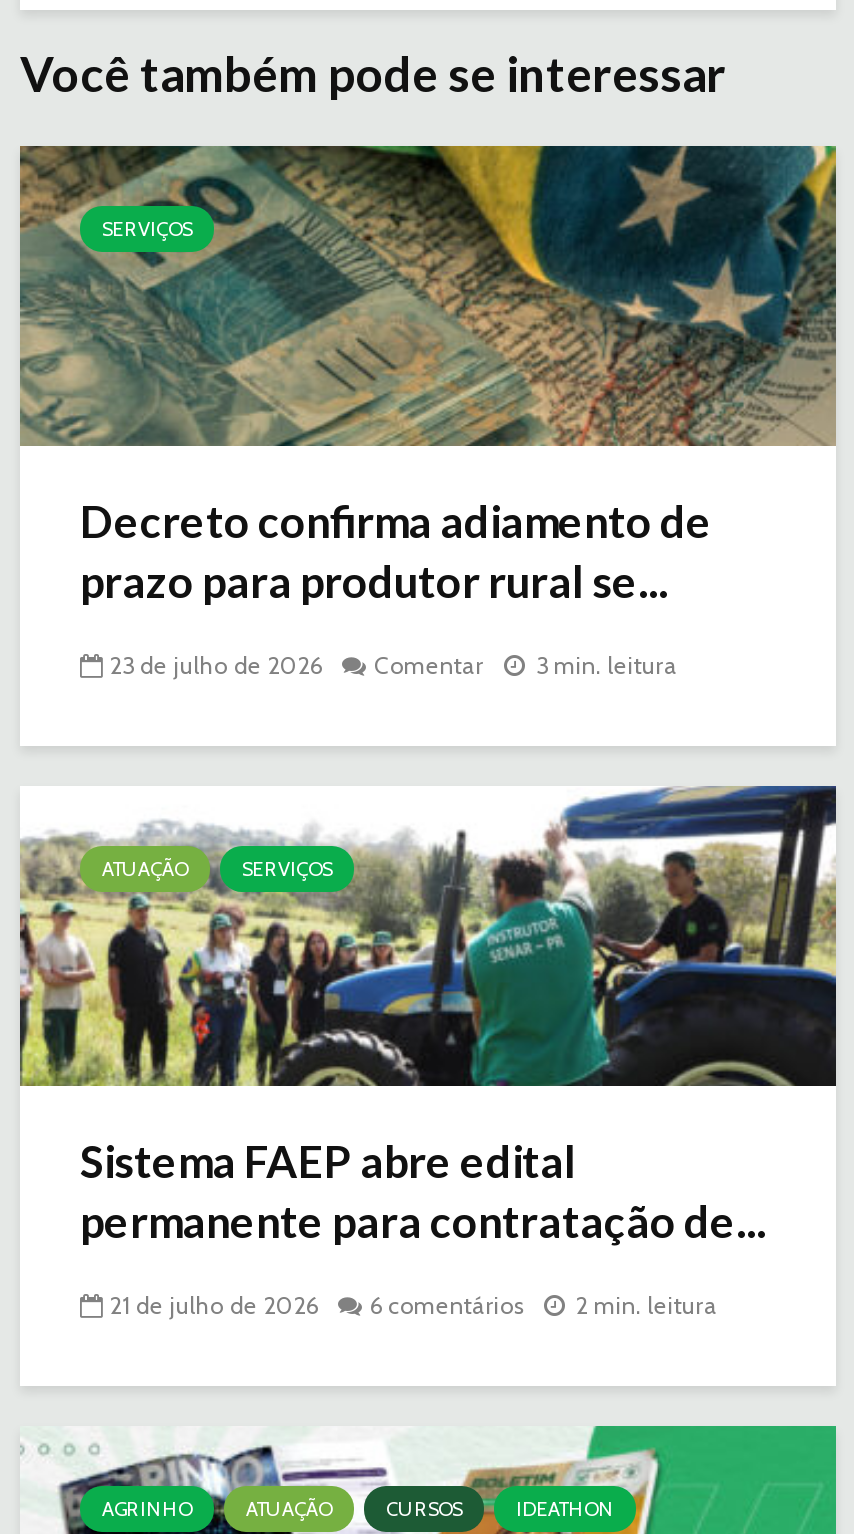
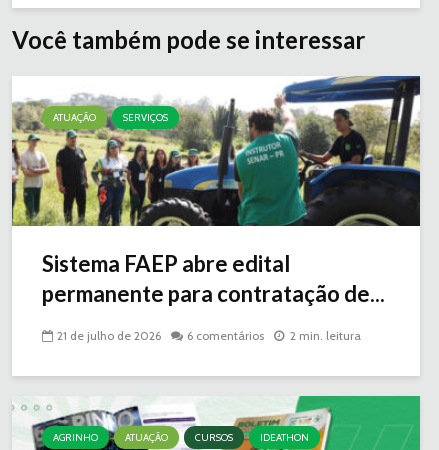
[18,144,838,448] [image] | SERVIÇOS -> none
[80,494,712,680] Decreto confirma adiamento de | prazo para produtor rural se... | 23 de julho de 2026 | Comentar | 3 min. leitura -> none

